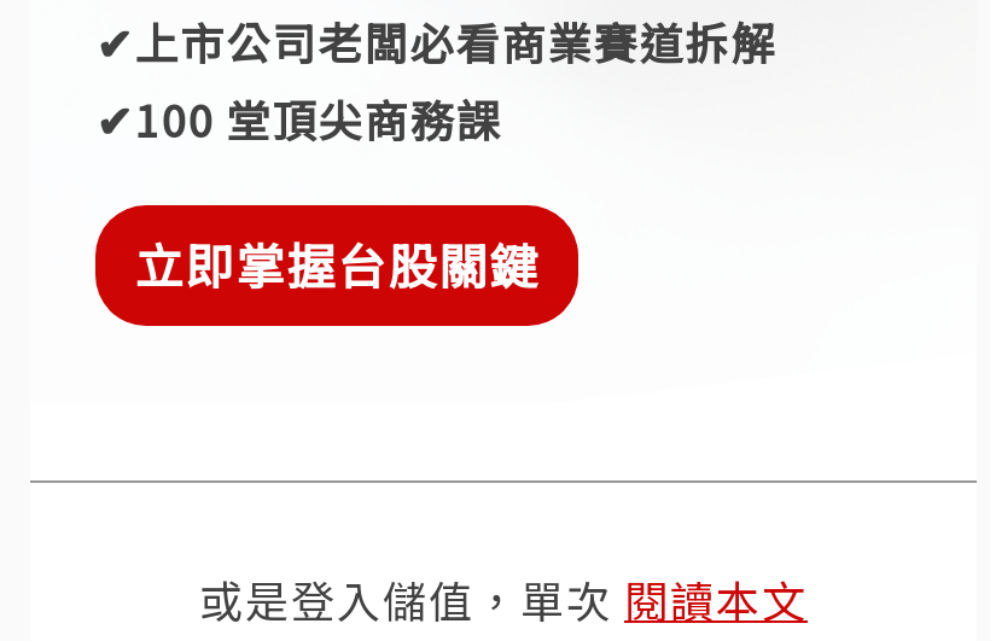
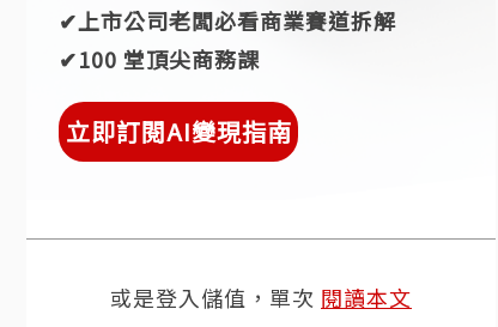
[134,230,540,300] 立即掌握台股關鍵 -> [65,114,292,149] 立即訂閱AI變現指南

